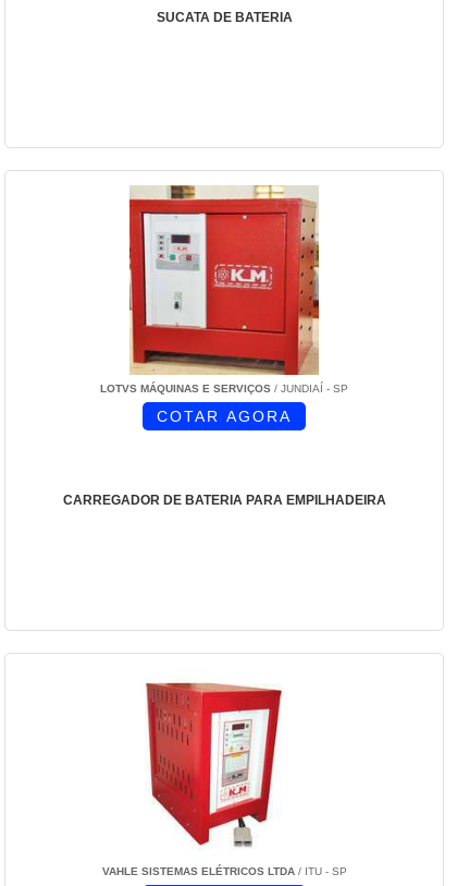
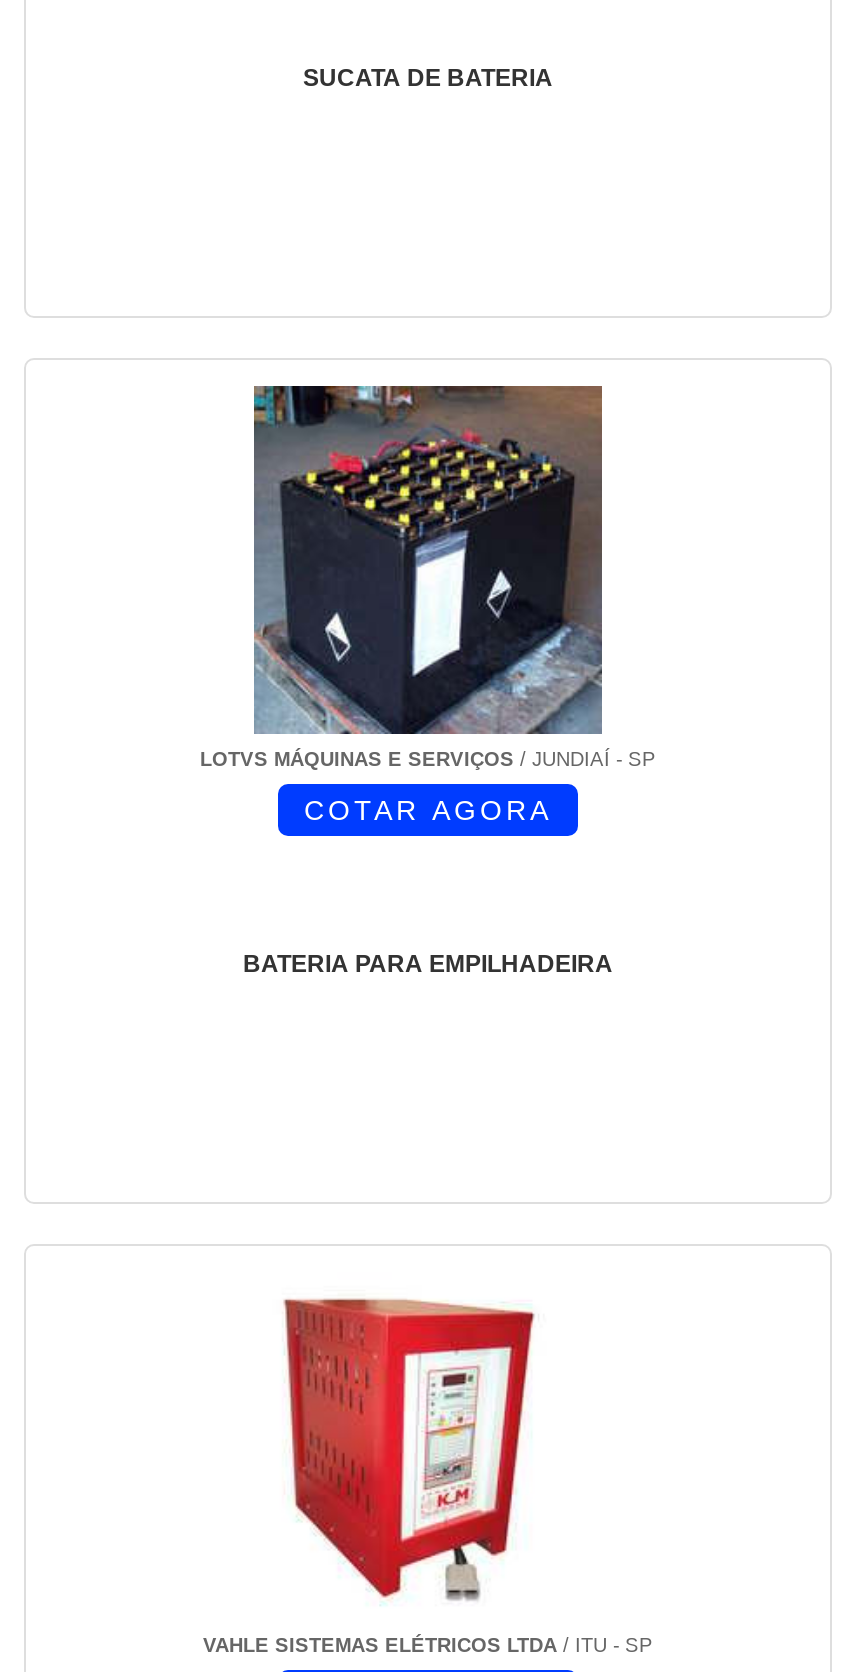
[128,185,320,376] [image] -> [252,384,604,736] [image]
[63,493,386,508] CARREGADOR DE BATERIA PARA EMPILHADEIRA -> [243,951,613,979] BATERIA PARA EMPILHADEIRA

